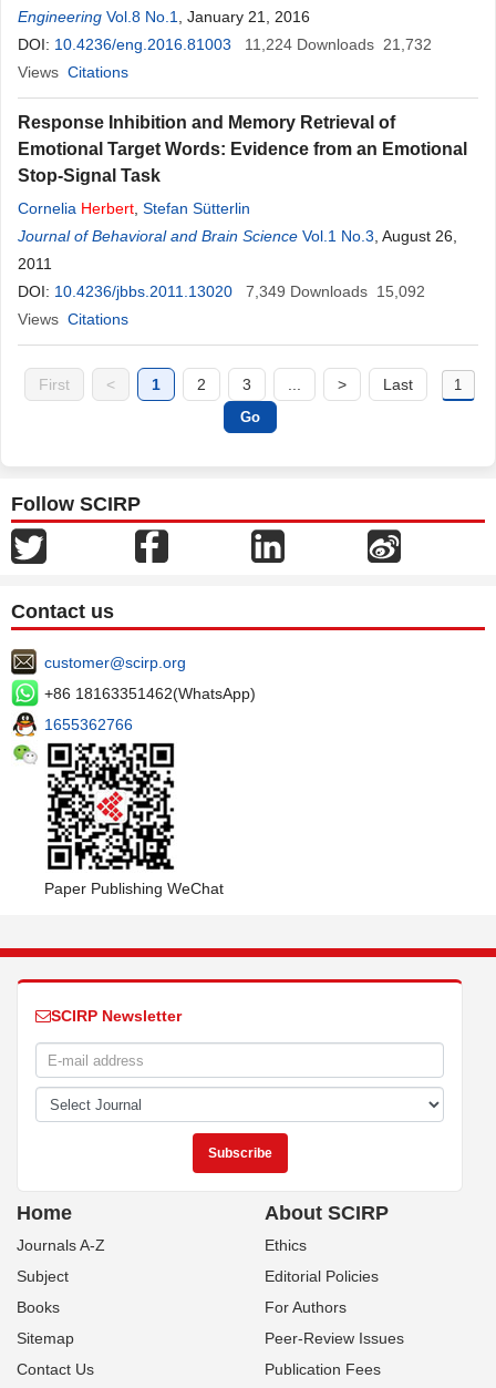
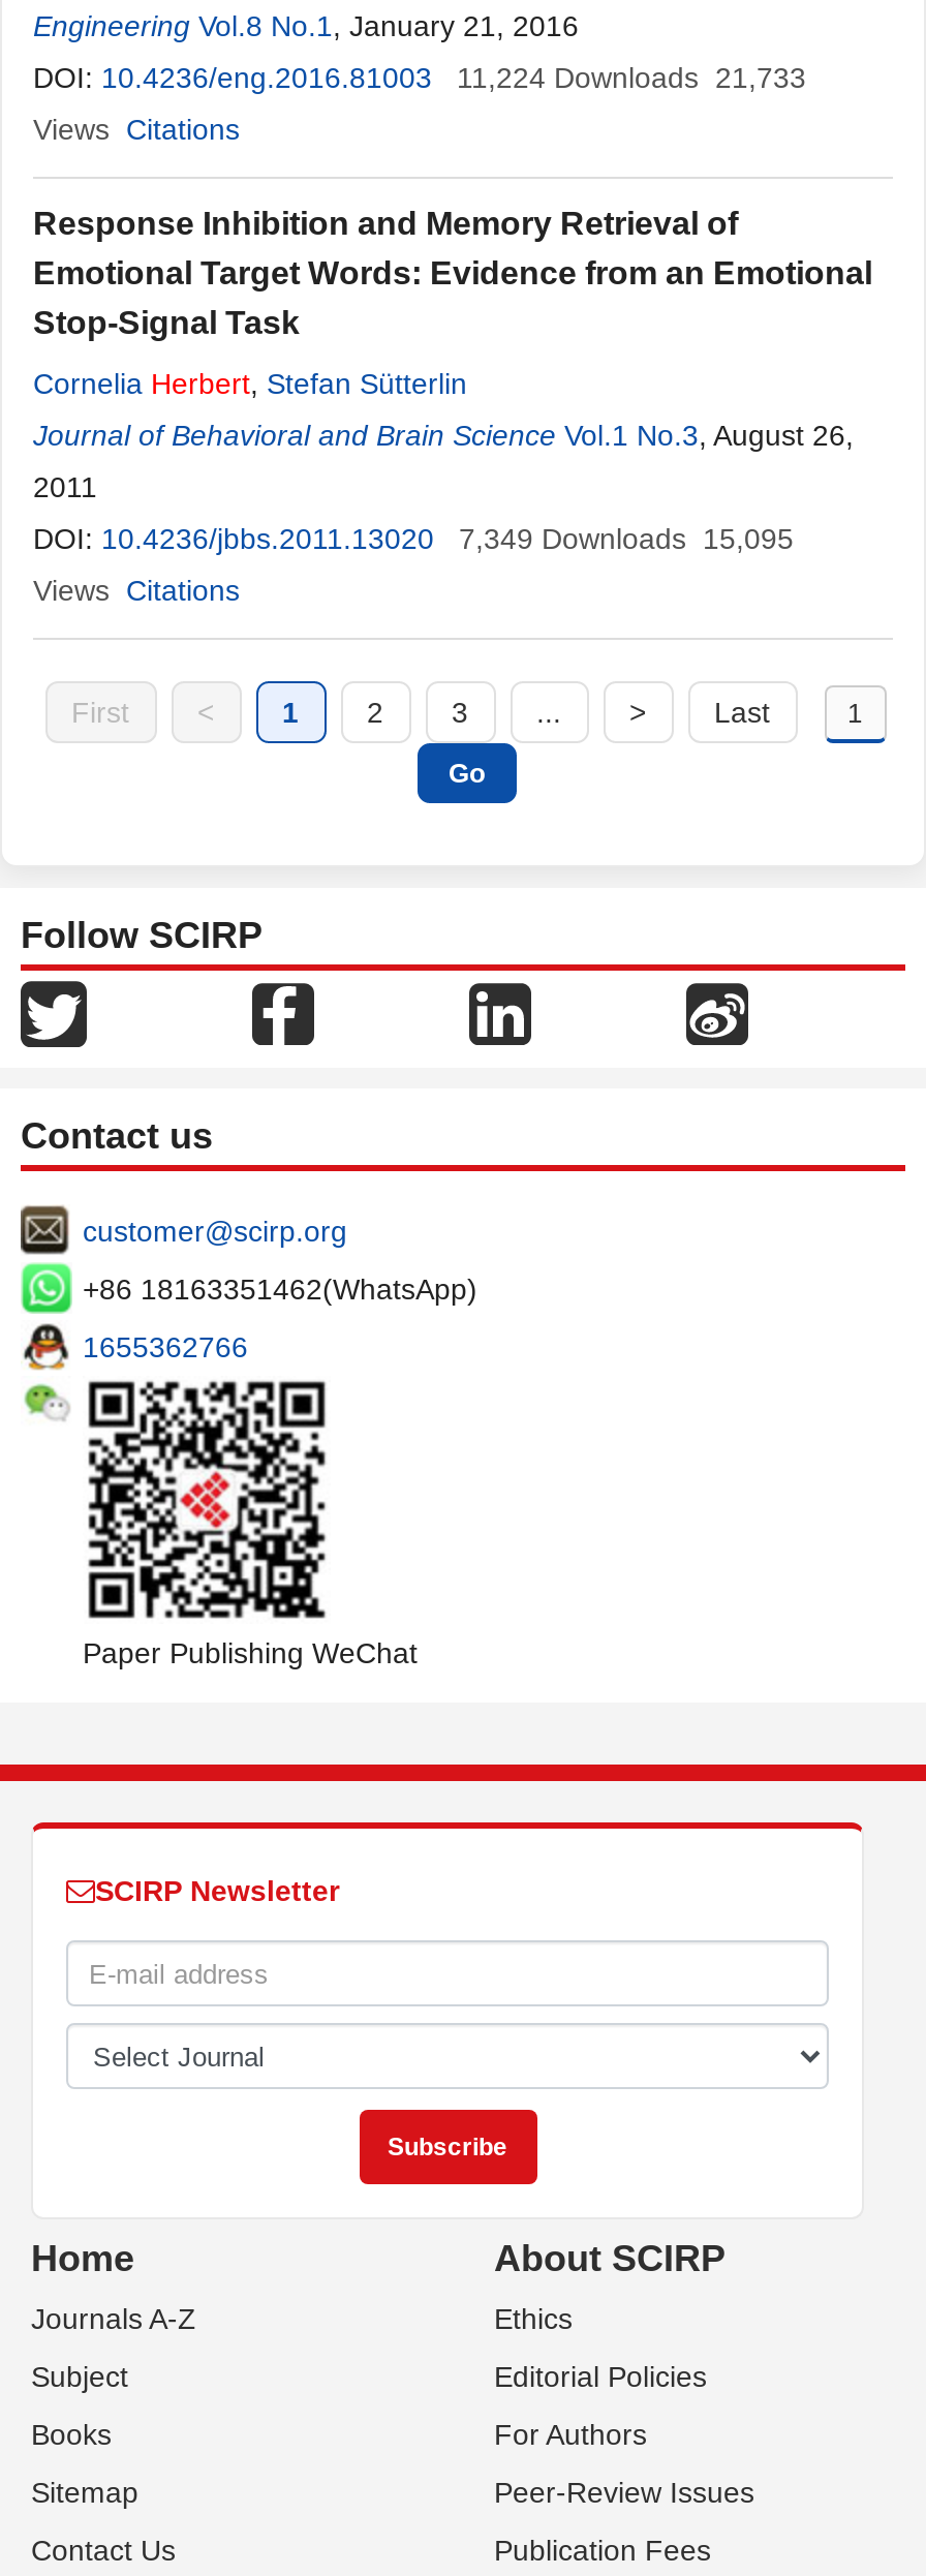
[18,35,432,53] DOI: 10.4236/eng.2016.81003 11,224 Downloads 21,732 -> [33,61,806,94] DOI: 10.4236/eng.2016.81003 11,224 Downloads 21,733
[18,282,425,300] DOI: 10.4236/jbbs.2011.13020 7,349 Downloads 15,092 -> [33,522,794,555] DOI: 10.4236/jbbs.2011.13020 7,349 Downloads 15,095

